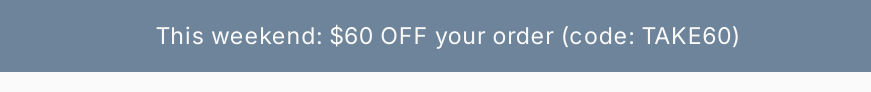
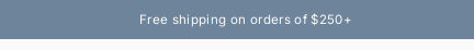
[156,21,740,49] This weekend: $60 OFF your order (code: TAKE60) -> [139,11,352,27] Free shipping on orders of $250+

